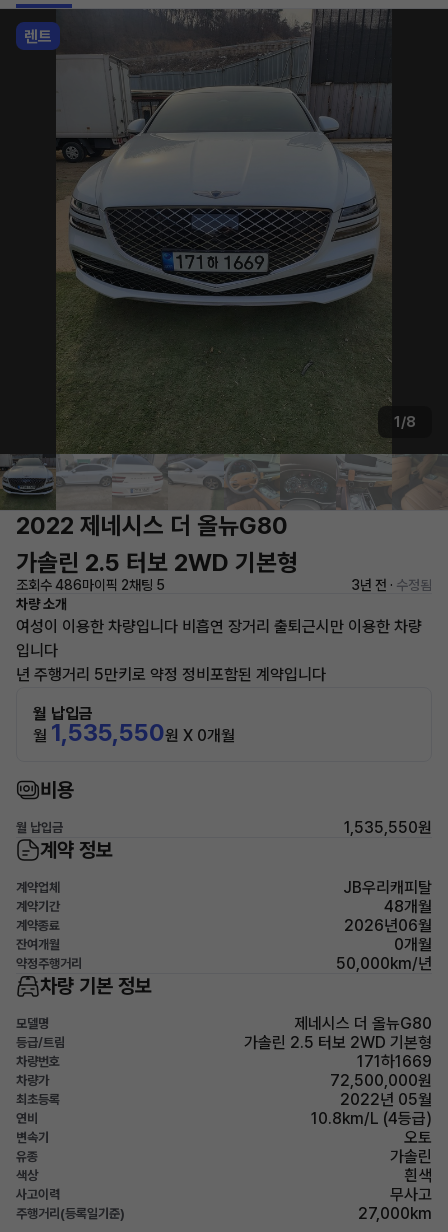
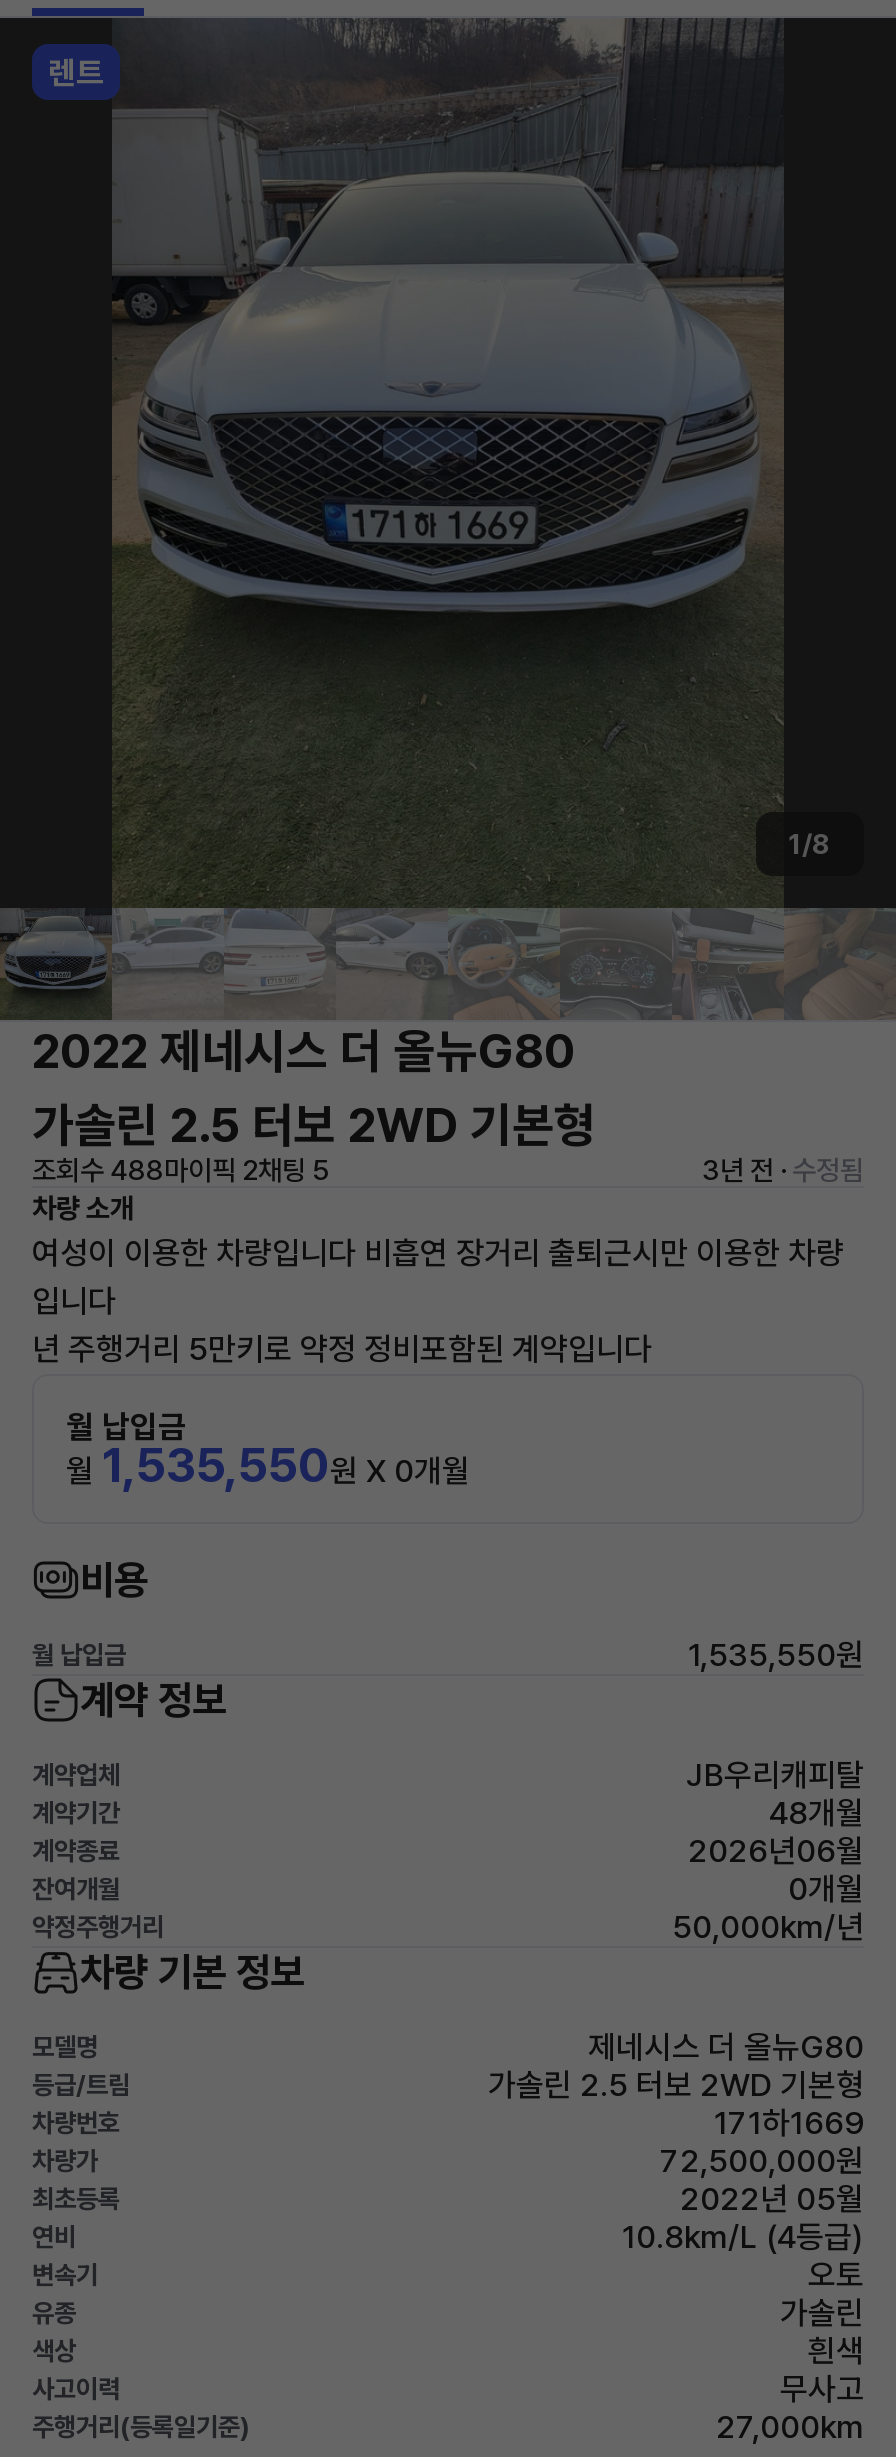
[16,577,165,593] 조회수 486마이픽 2채팅 5 -> [32,1154,330,1186] 조회수 488마이픽 2채팅 5

